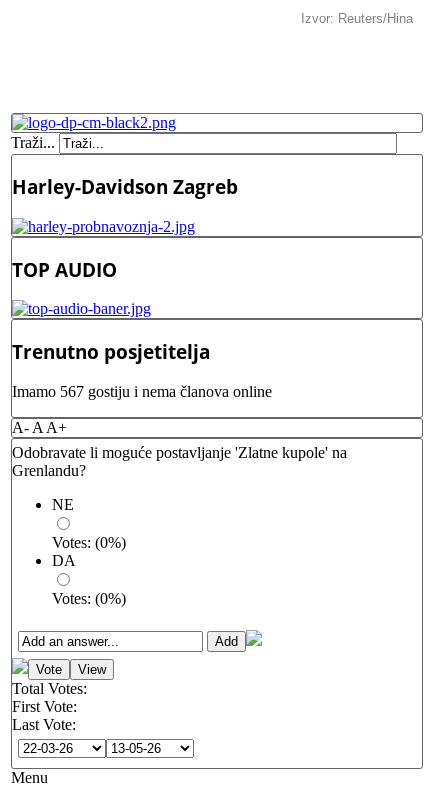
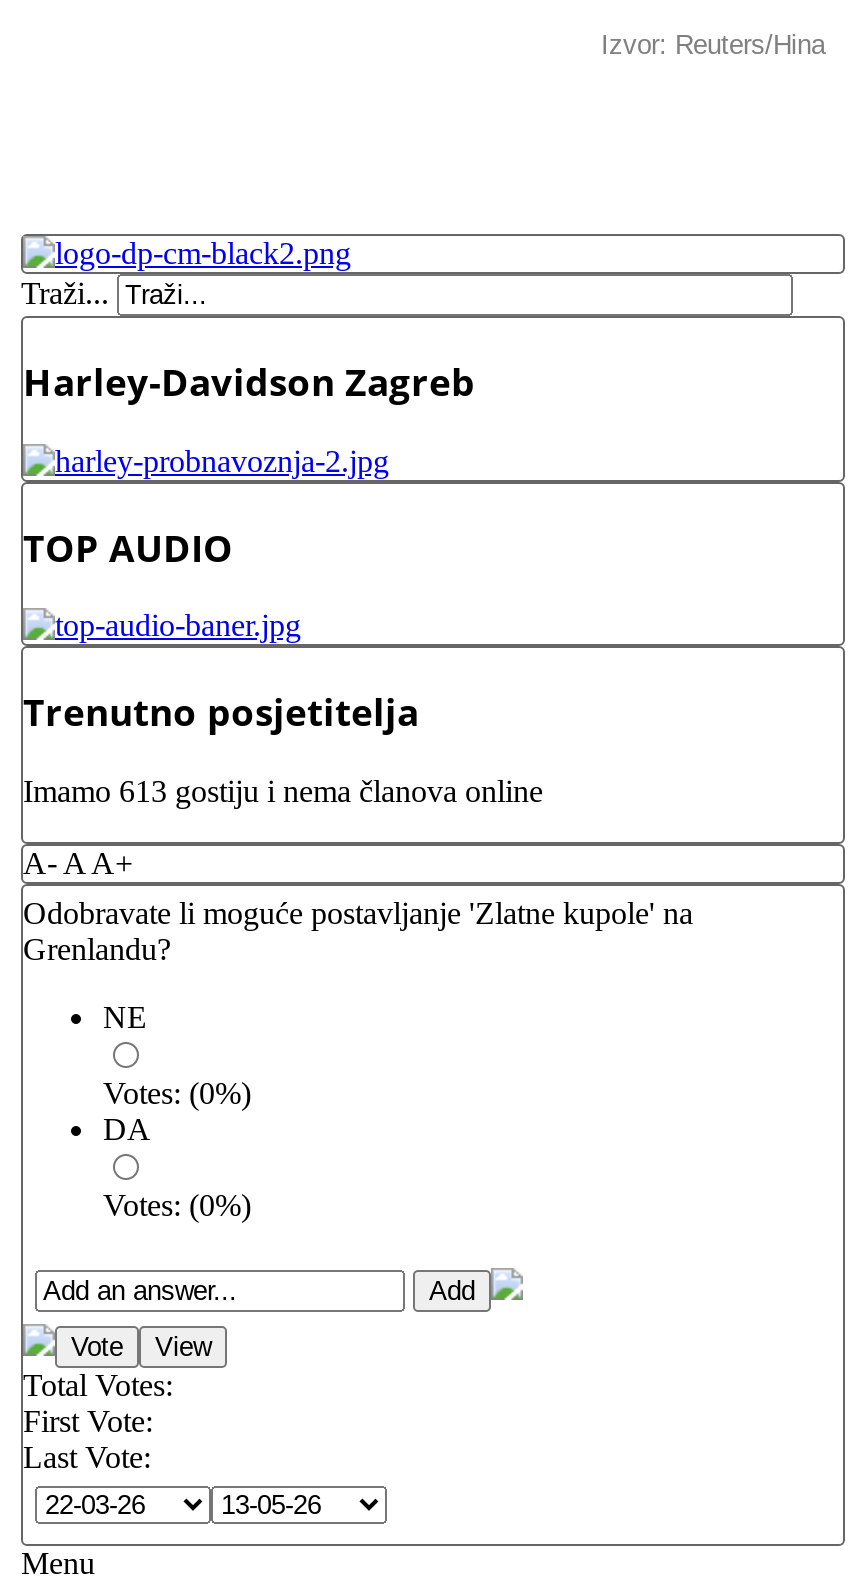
[12,383,272,400] Imamo 567 gostiju i nema članova online -> [23,774,543,808] Imamo 613 gostiju i nema članova online

